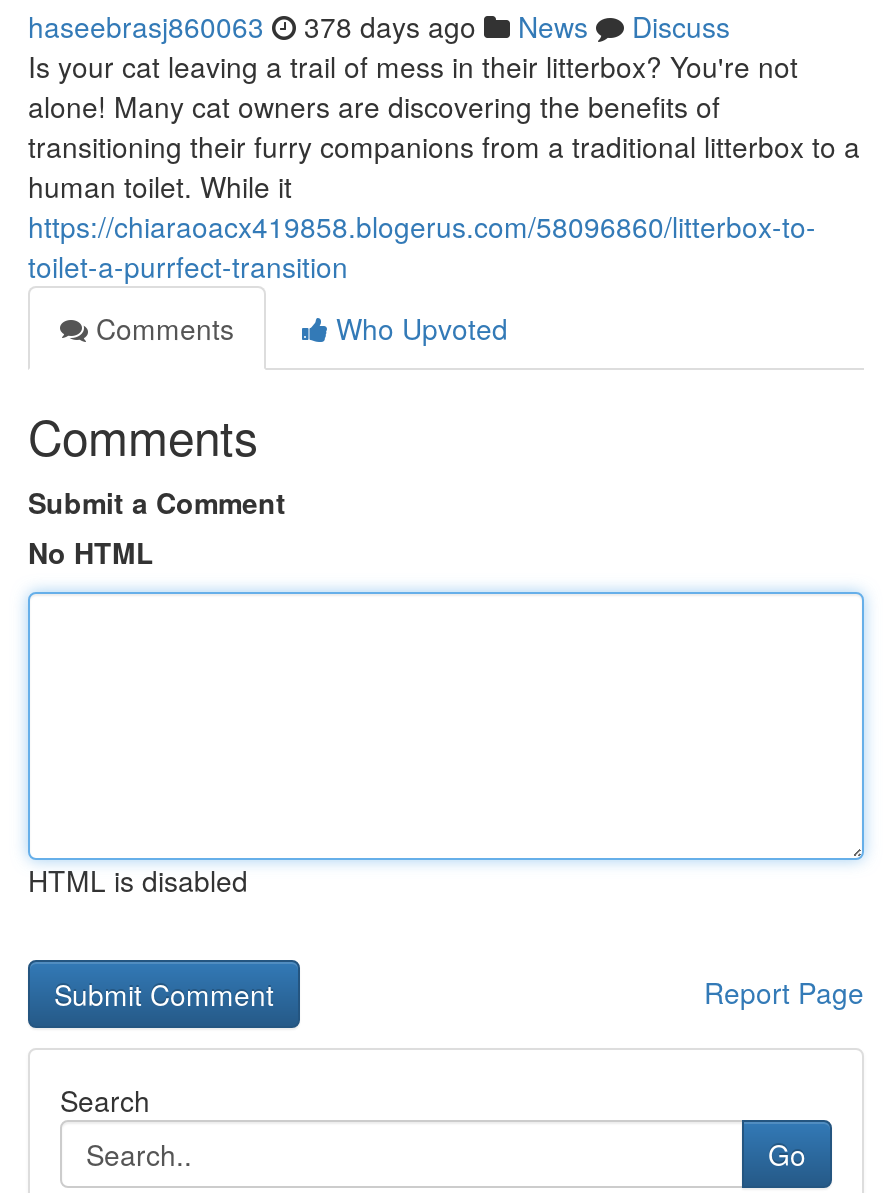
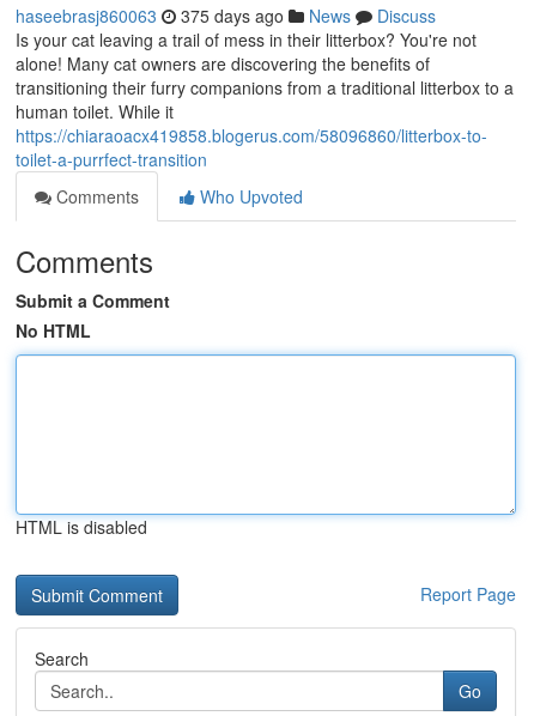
[28,6,730,46] haseebrasj860063 378 days ago News Discuss -> [16,4,436,28] haseebrasj860063 375 days ago News Discuss

